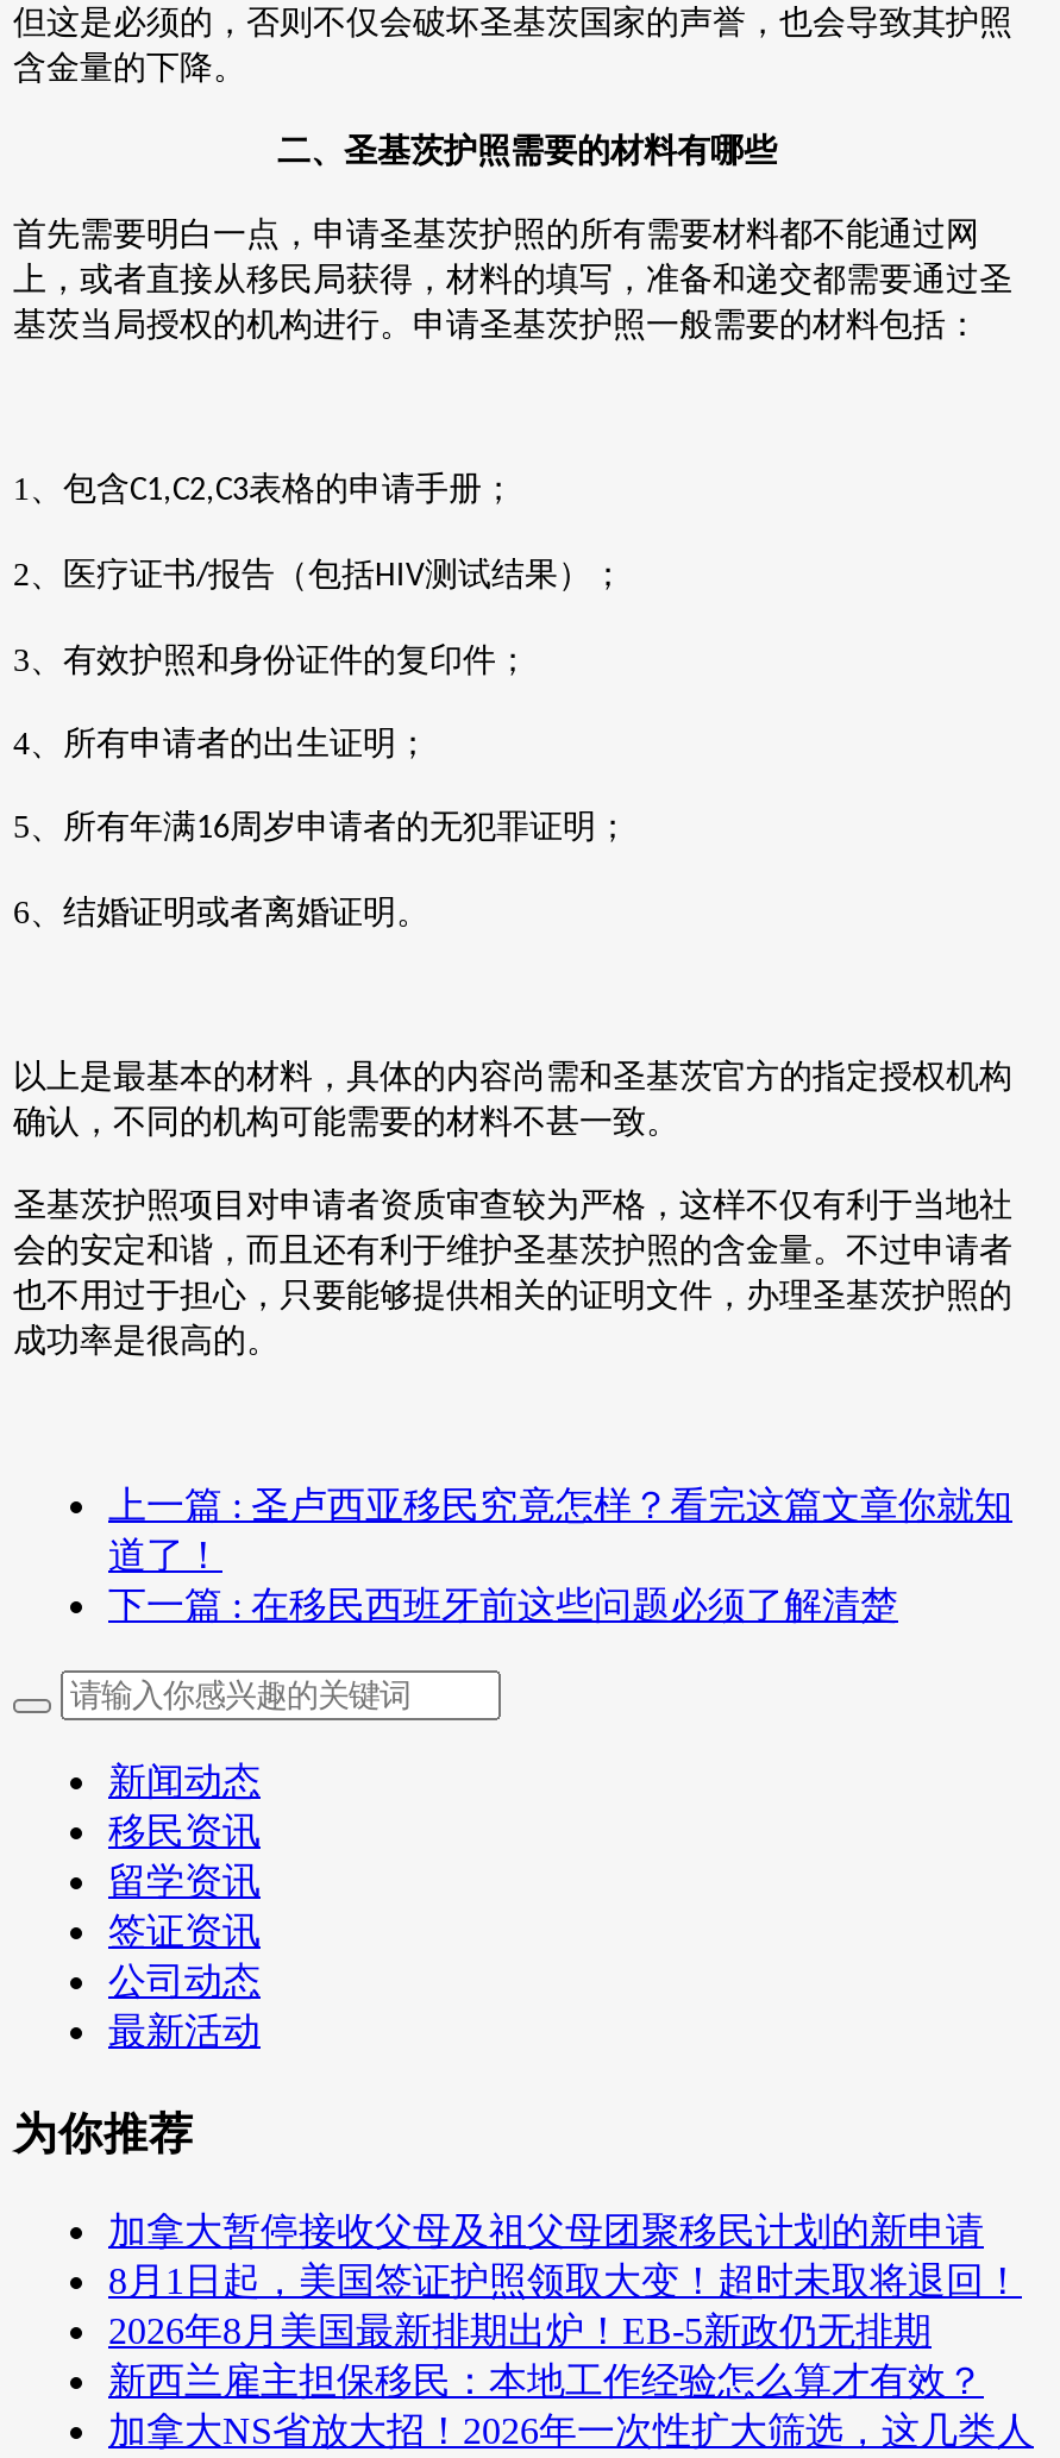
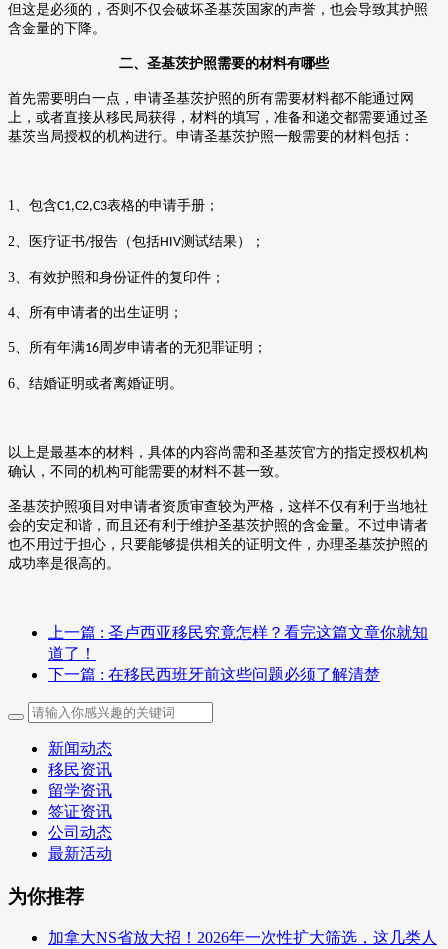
[108,2211,1022,2402] 加拿大暂停接收父母及祖父母团聚移民计划的新申请 | 8月1日起，美国签证护照领取大变！超时未取将退回！ | 2026年8月美国最新排期出炉！EB-5新政仍无排期 | 新西兰雇主担保移民：本地工作经验怎么算才有效？ -> none

